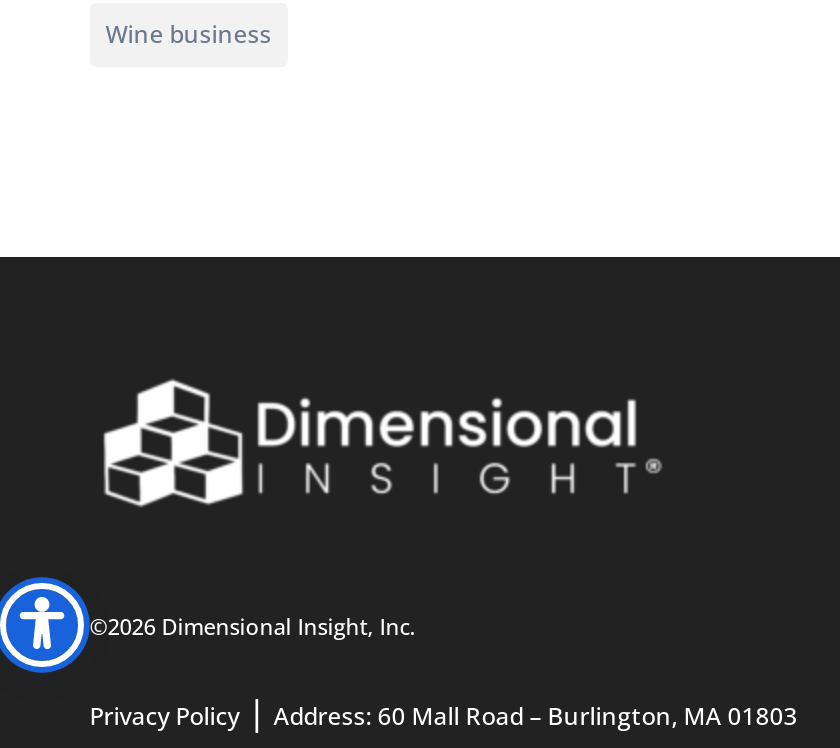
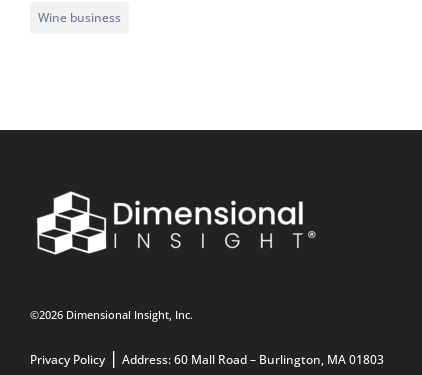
[6,575,88,675] [image] -> none

